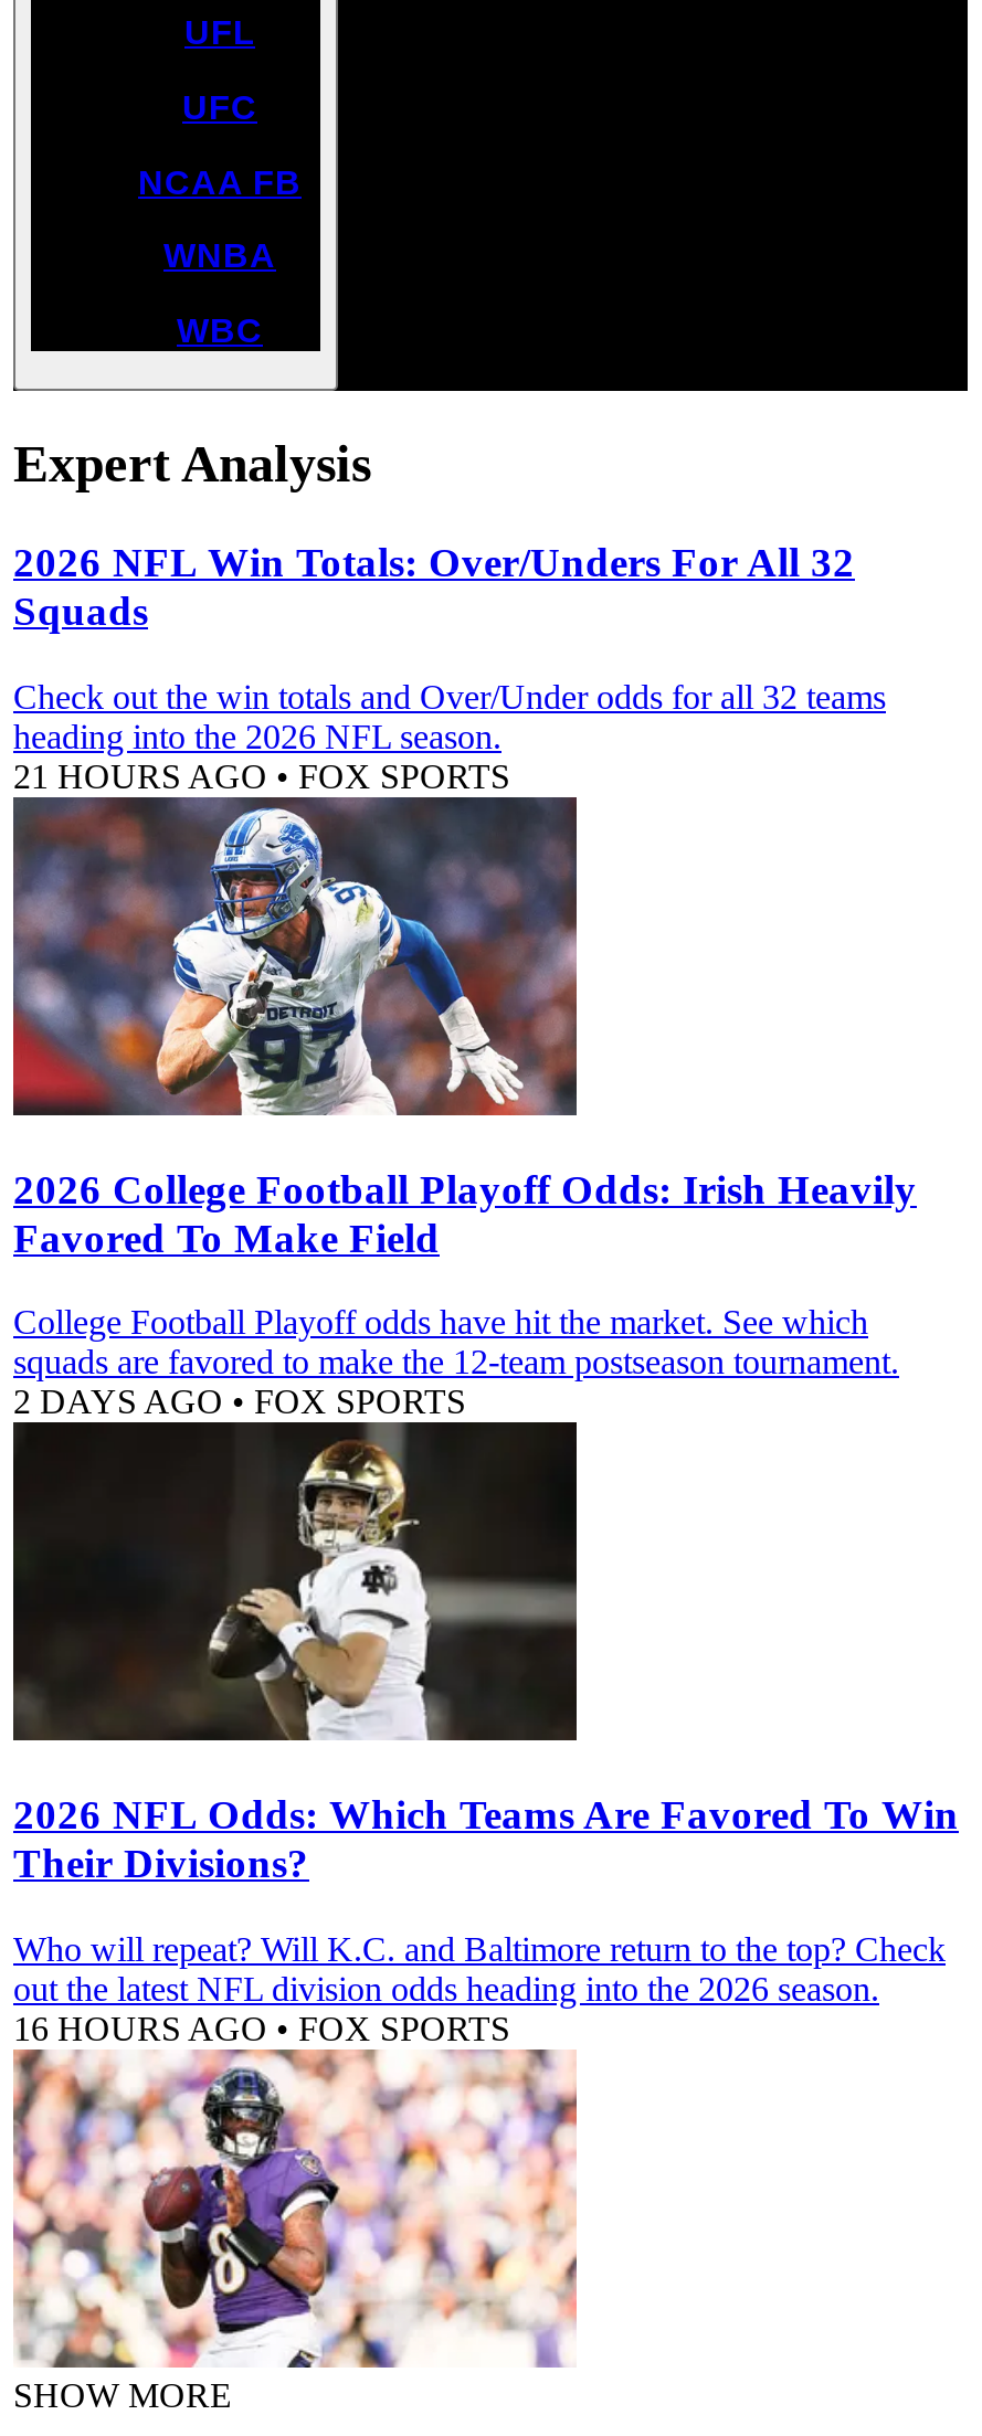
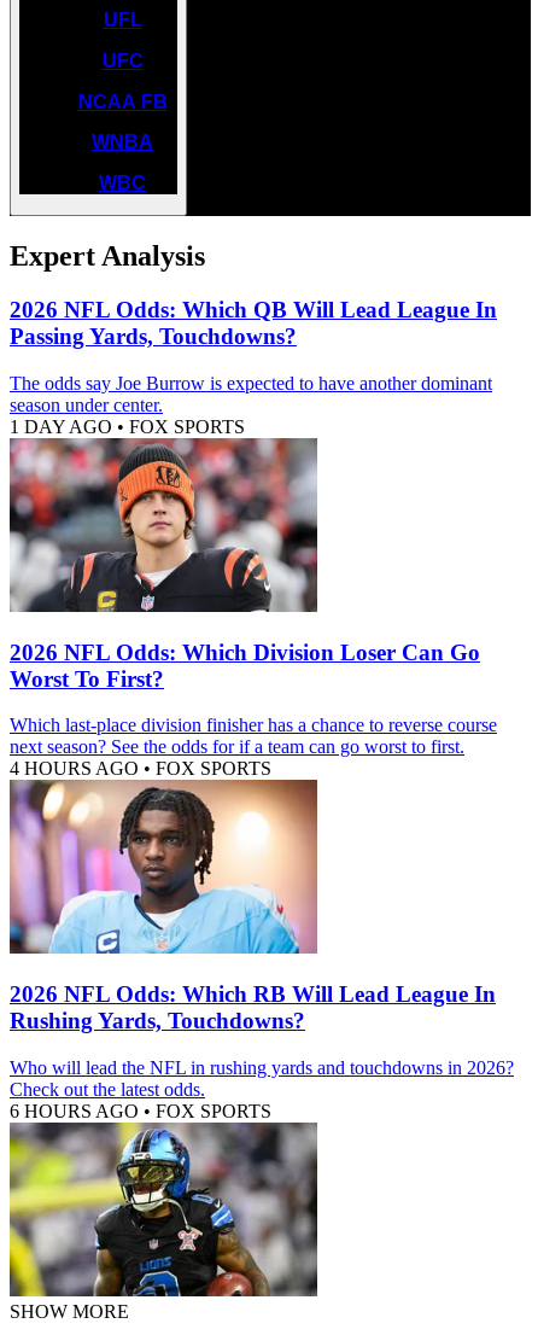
[13,539,855,634] 2026 NFL Win Totals: Over/Unders For All 32 | Squads -> [10,297,497,349] 2026 NFL Odds: Which QB Will Lead League In | Passing Yards, Touchdowns?
[13,678,886,795] Check out the win totals and Over/Under odds for all 32 teams | heading into the 2026 NFL season. | 21 HOURS AGO • FOX SPORTS -> [10,373,492,437] The odds say Joe Burrow is expected to have another dominant | season under center. | 1 DAY AGO • FOX SPORTS
[11,799,917,1260] [image] | 2026 College Football Playoff Odds: Irish Heavily | Favored To Make Field -> [10,438,480,691] [image] | 2026 NFL Odds: Which Division Loser Can Go | Worst To First?
[11,1304,899,1743] [image] | College Football Playoff odds have hit the market. See which | squads are favored to make the 12-team postseason tournament. | 2 DAYS AGO • FOX SPORTS -> [8,715,497,955] [image] | Which last-place division finisher has a chance to reverse course | next season? See the odds for if a team can go worst to first. | 4 HOURS AGO • FOX SPORTS
[13,1791,959,1886] 2026 NFL Odds: Which Teams Are Favored To Win | Their Divisions? -> [10,981,496,1033] 2026 NFL Odds: Which RB Will Lead League In | Rushing Yards, Touchdowns?
[13,1930,946,2047] Who will repeat? Will K.C. and Baltimore return to the top? Check | out the latest NFL division odds heading into the 2026 season. | 16 HOURS AGO • FOX SPORTS -> [10,1057,514,1121] Who will lead the NFL in rushing yards and touchdowns in 2026? | Check out the latest odds. | 6 HOURS AGO • FOX SPORTS
[13,2050,579,2370] [image] -> [8,1121,318,1298] [image]

